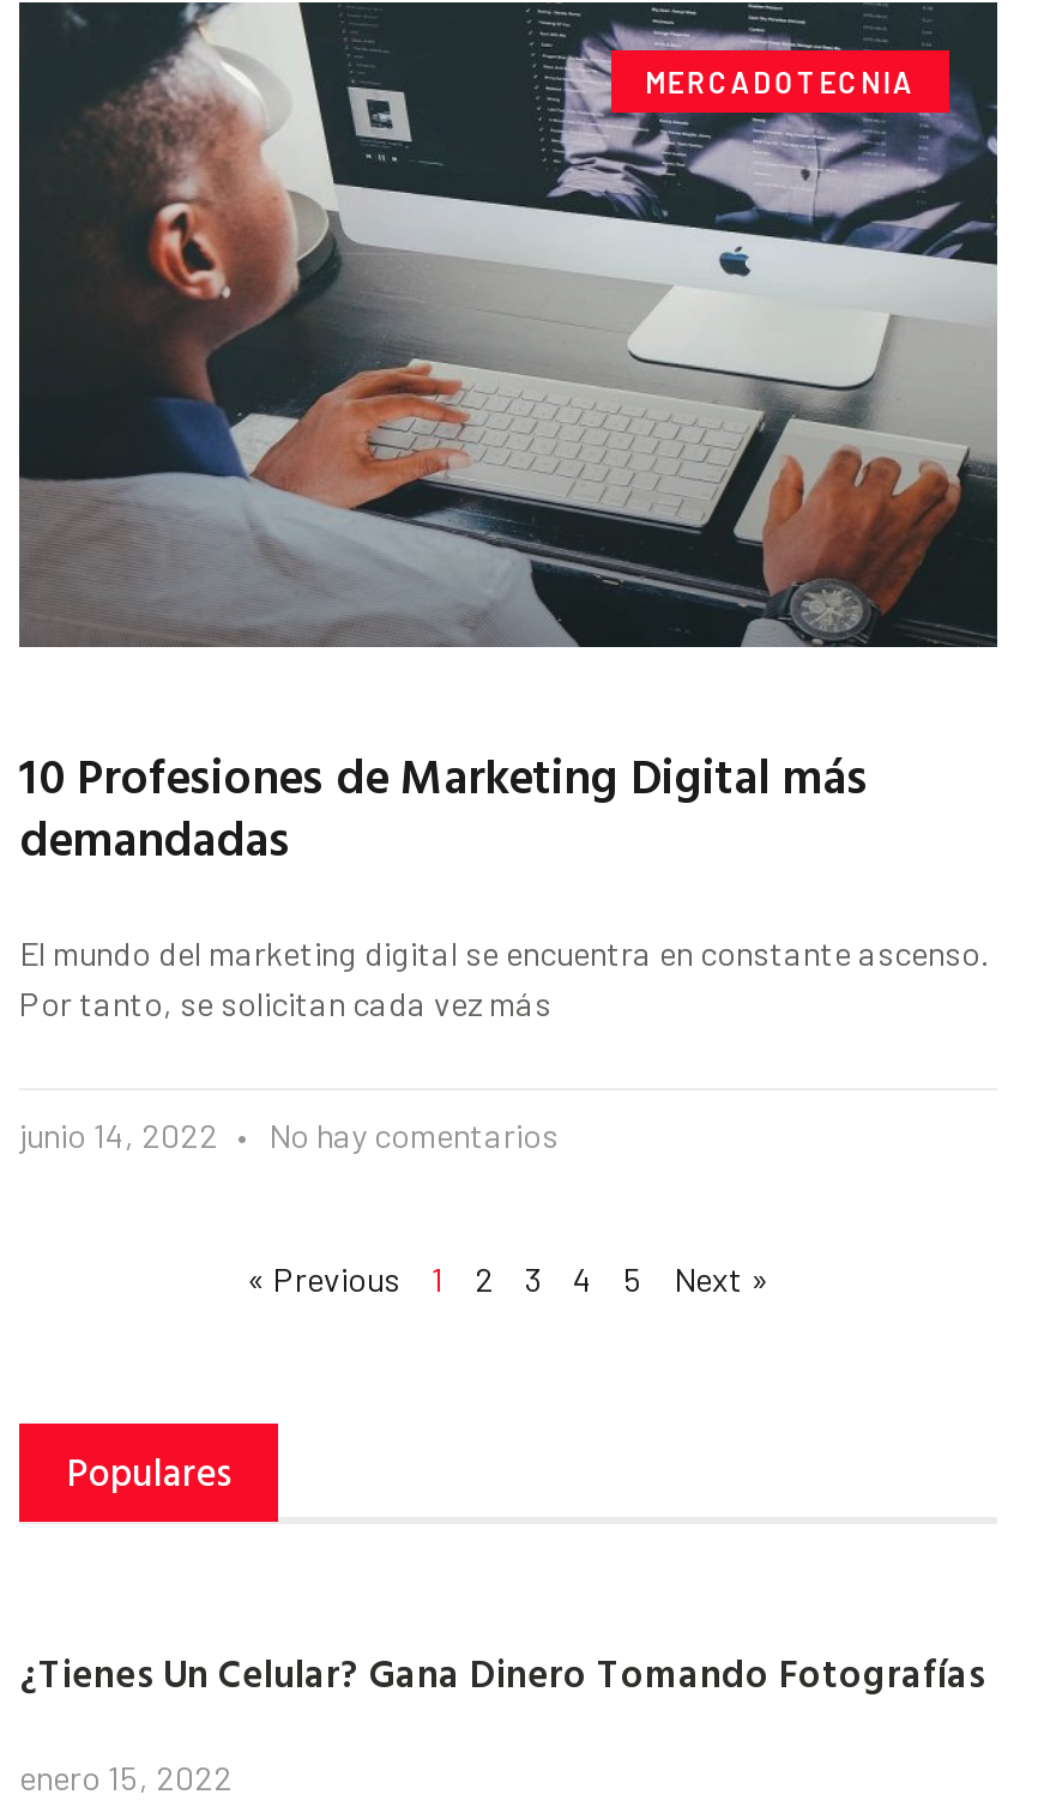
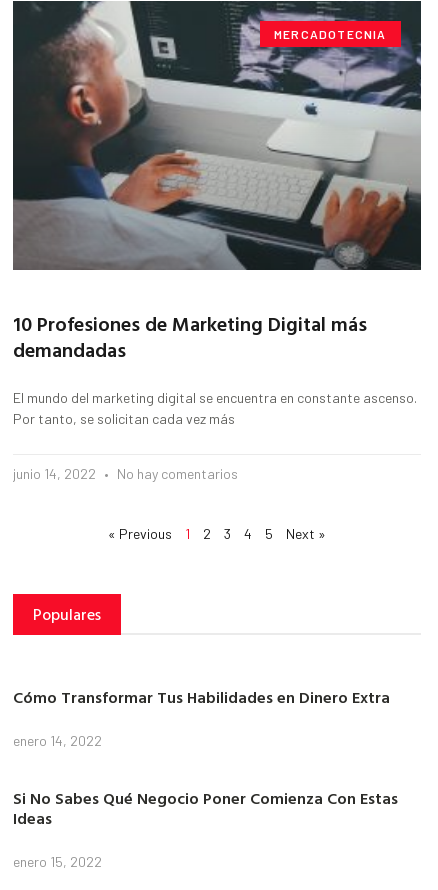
[19,1643,985,1700] ¿Tienes Un Celular? Gana Dinero Tomando Fotografías -> [13,685,398,830] Cómo Transformar Tus Habilidades en Dinero Extra | enero 14, 2022 | Si No Sabes Qué Negocio Poner Comienza Con Estas | Ideas

